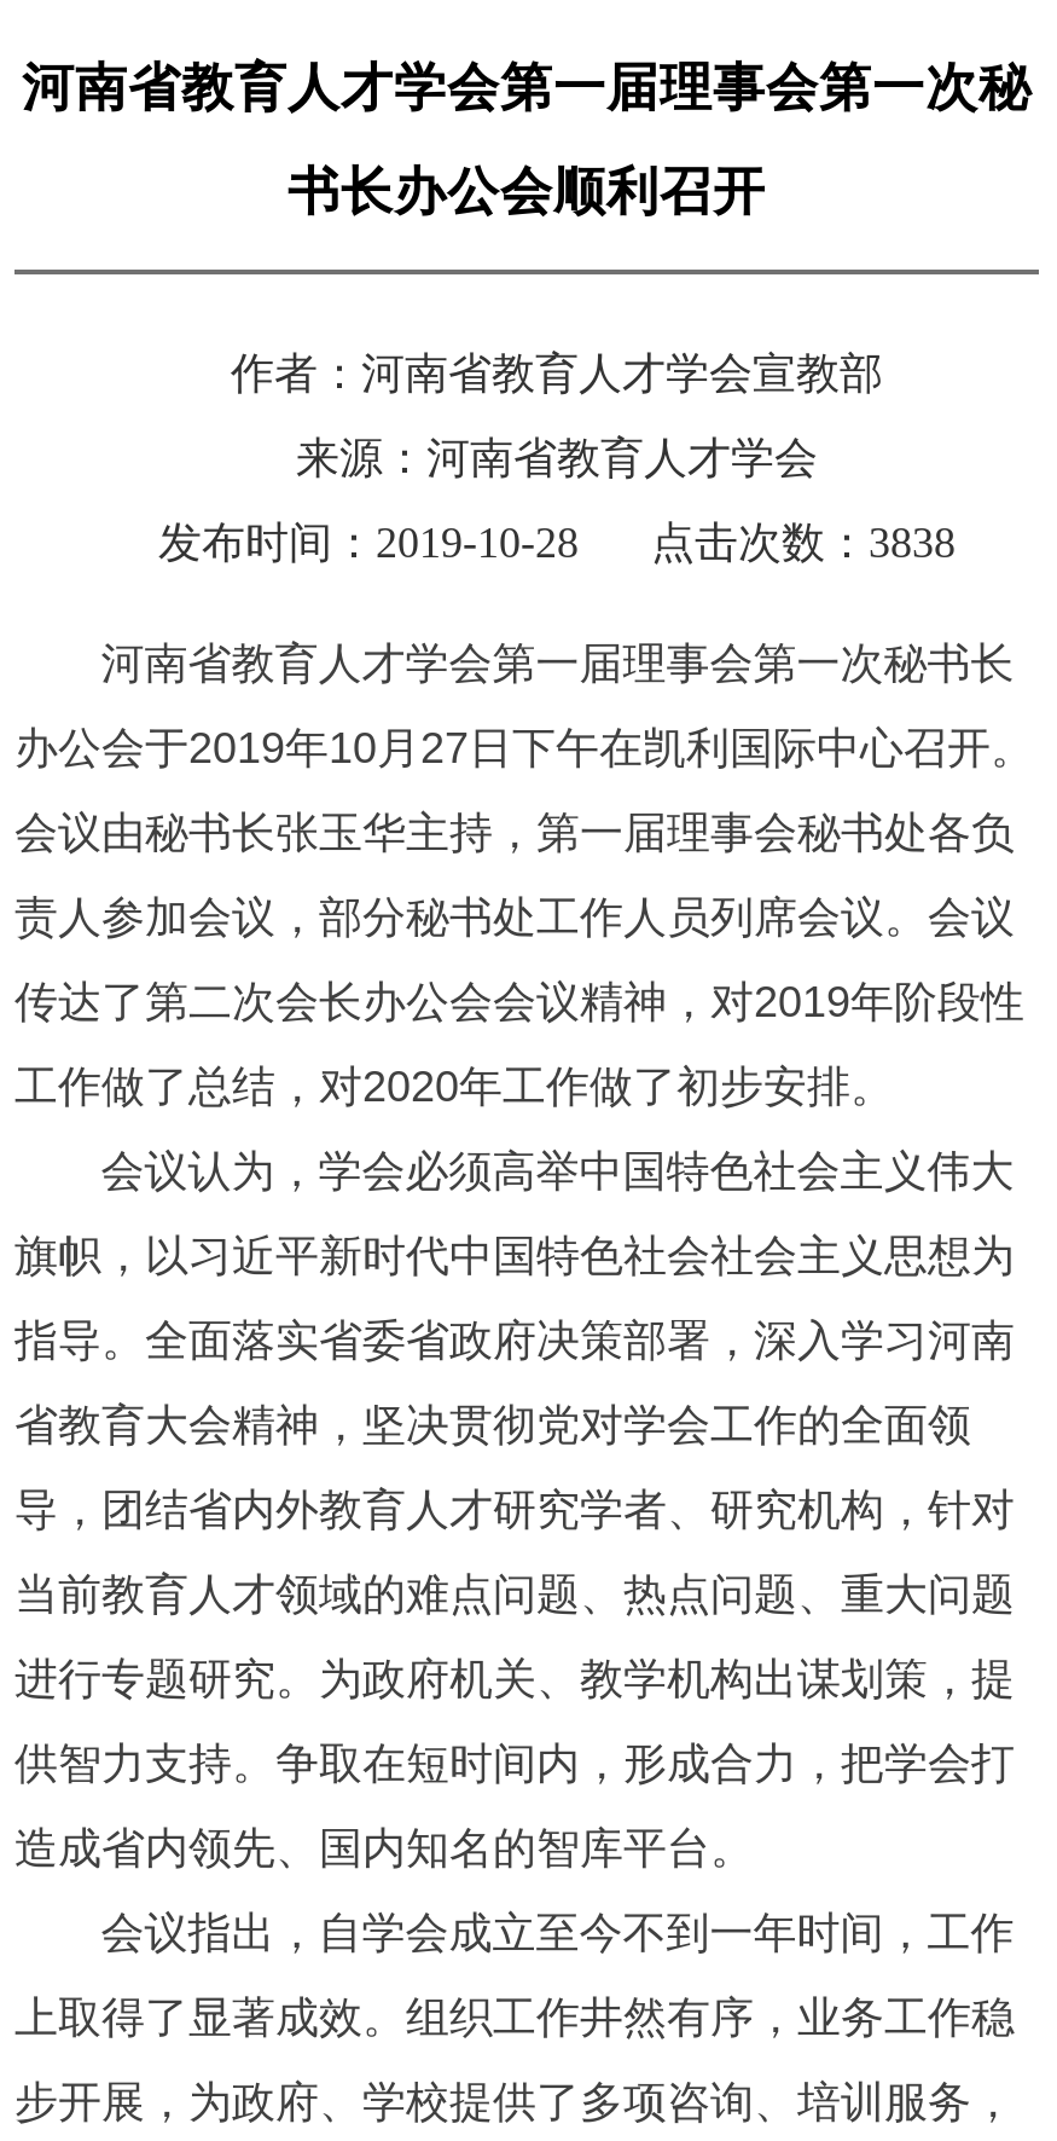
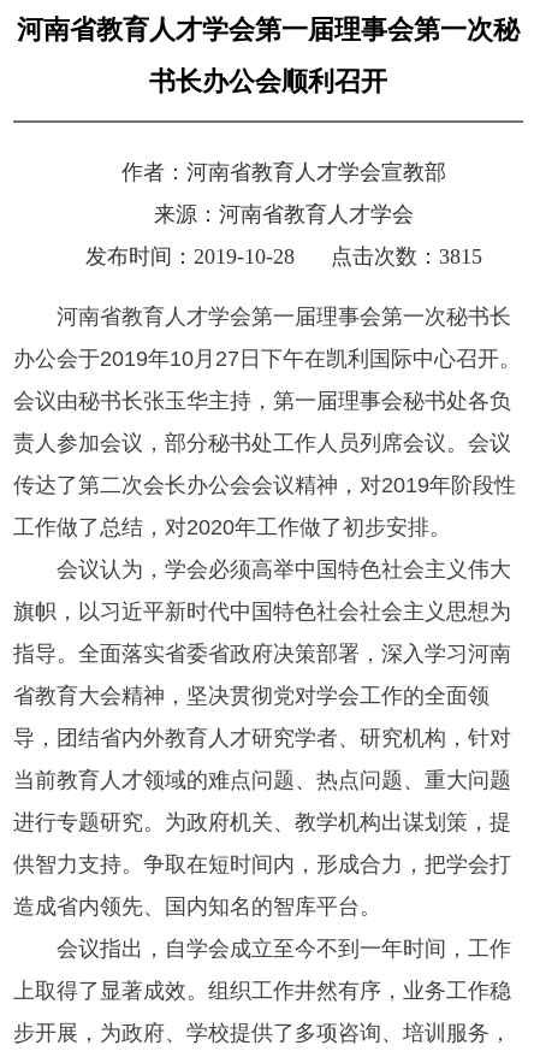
[158,518,956,567] 发布时间：2019-10-28 点击次数：3838 -> [85,244,482,268] 发布时间：2019-10-28 点击次数：3815

